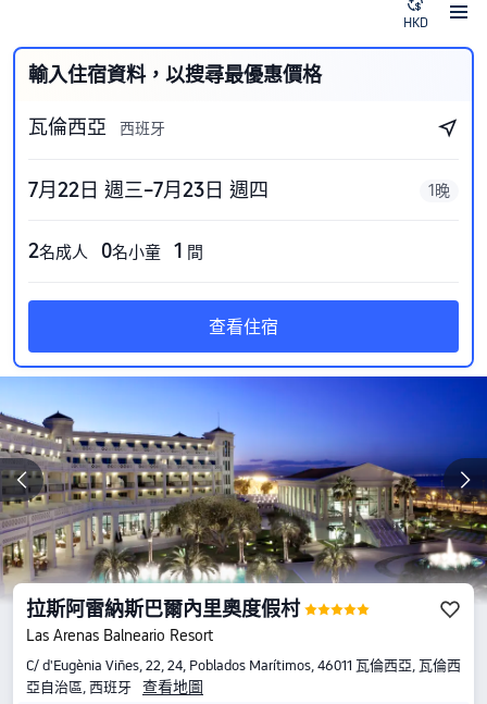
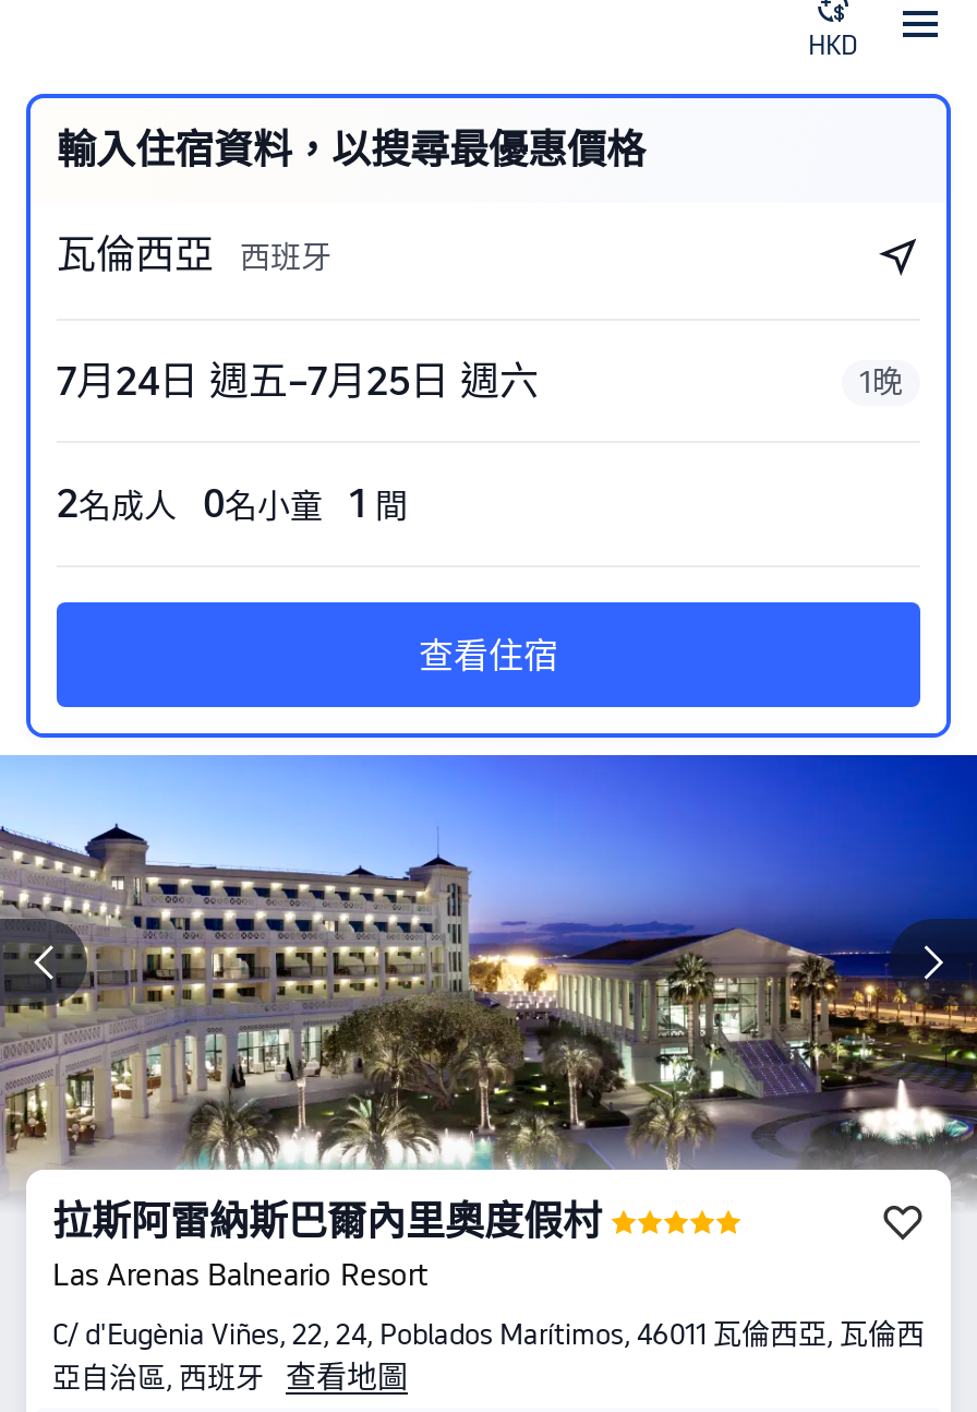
[28,178,269,201] 7月22日 週三–7月23日 週四 -> [57,358,539,404] 7月24日 週五–7月25日 週六

